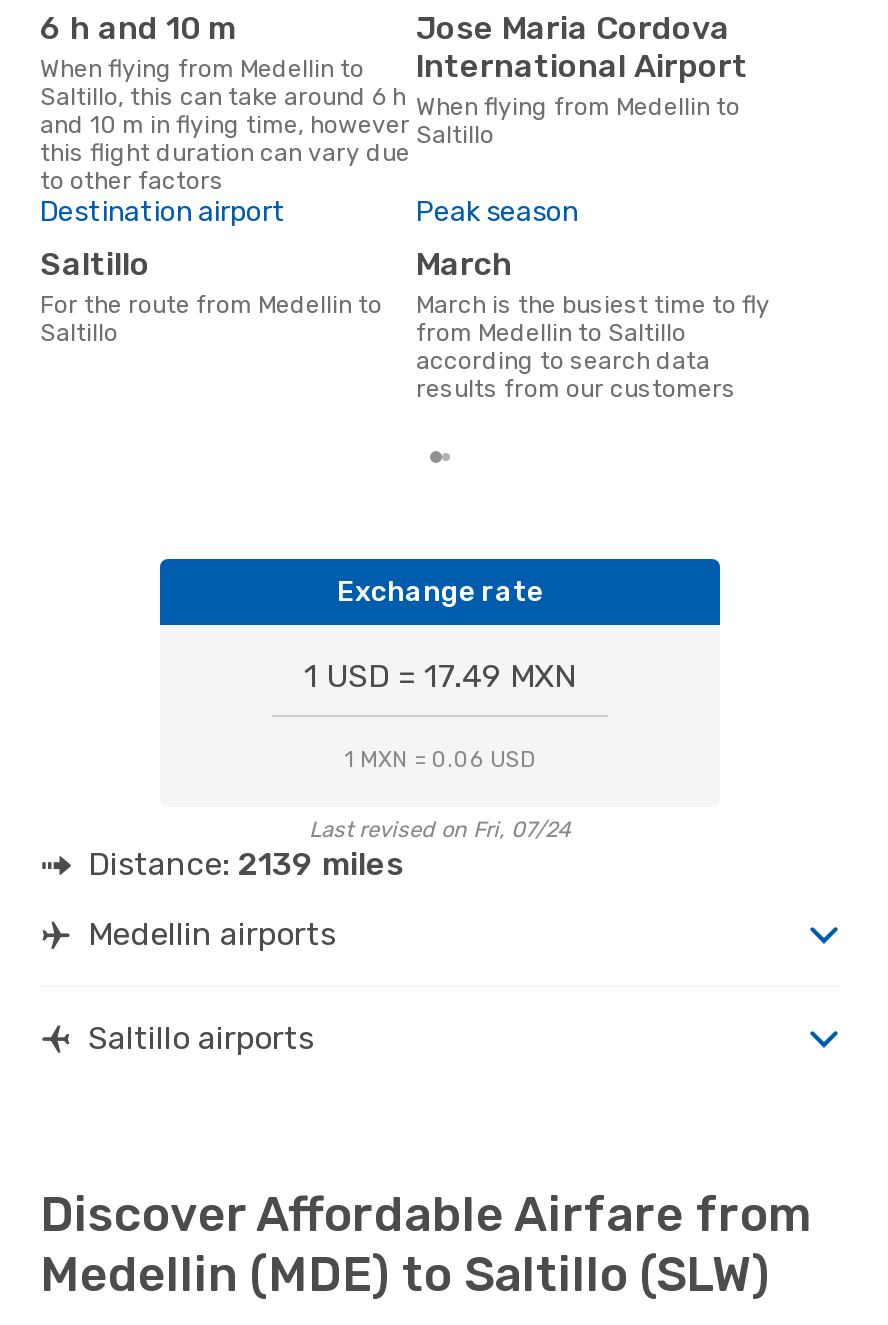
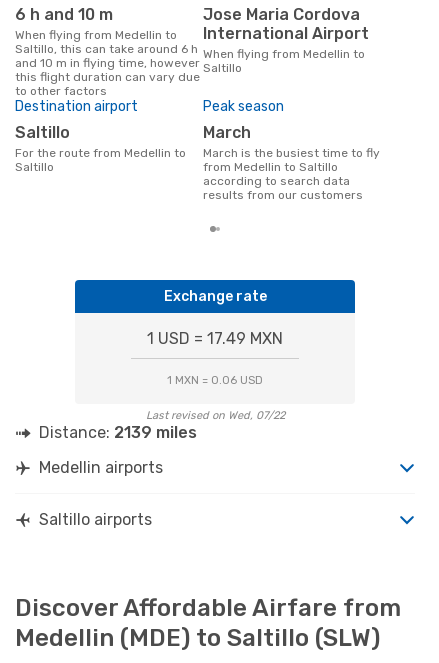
[309,817,571,843] Last revised on Fri, 07/24 -> [145,409,284,422] Last revised on Wed, 07/22

